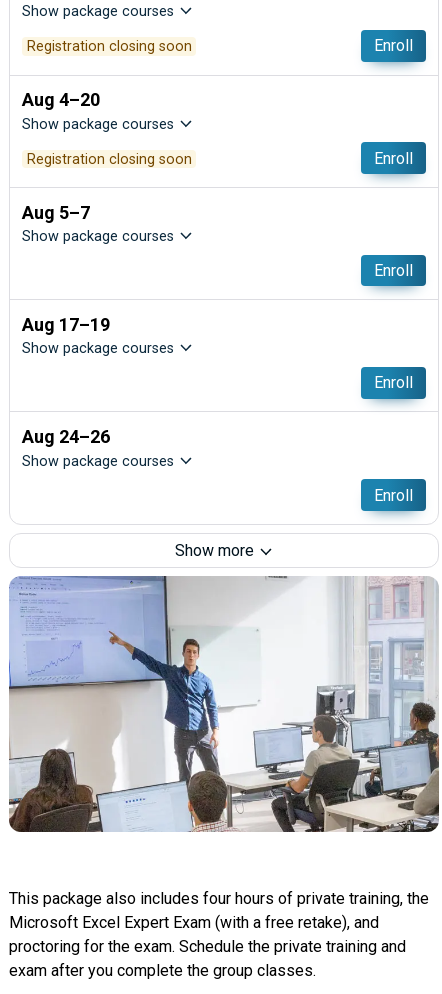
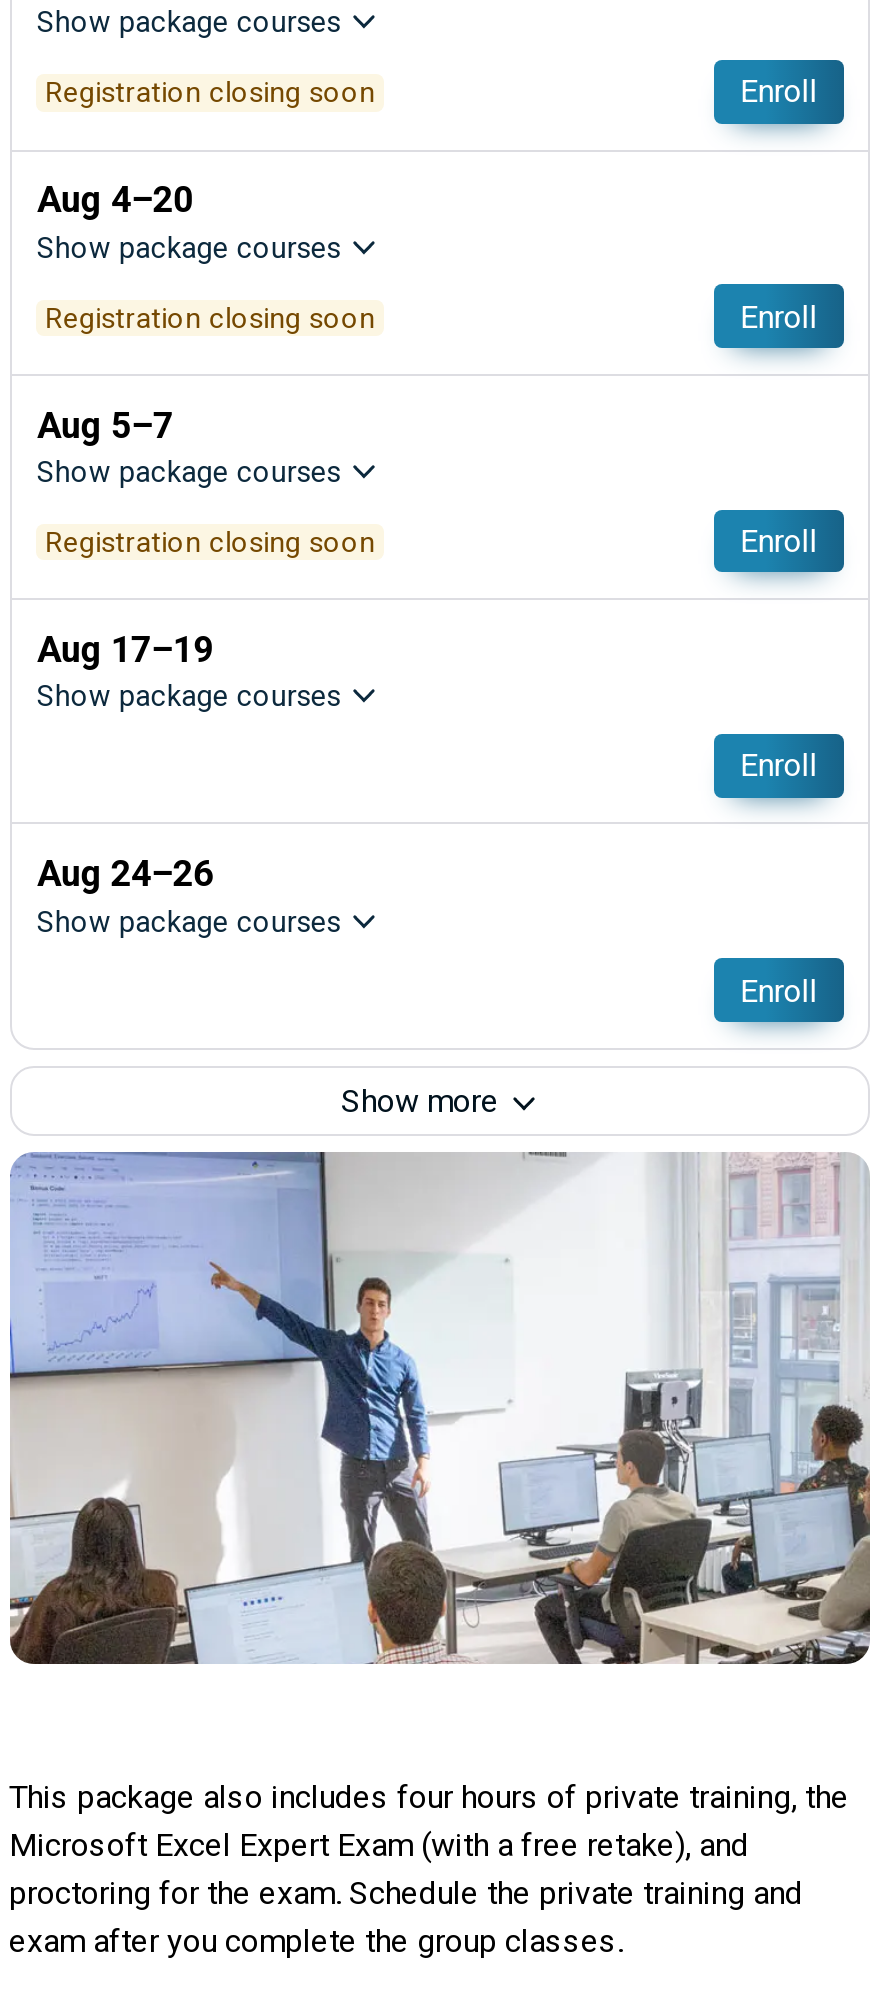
none -> [45,526,375,558] Registration closing soon

